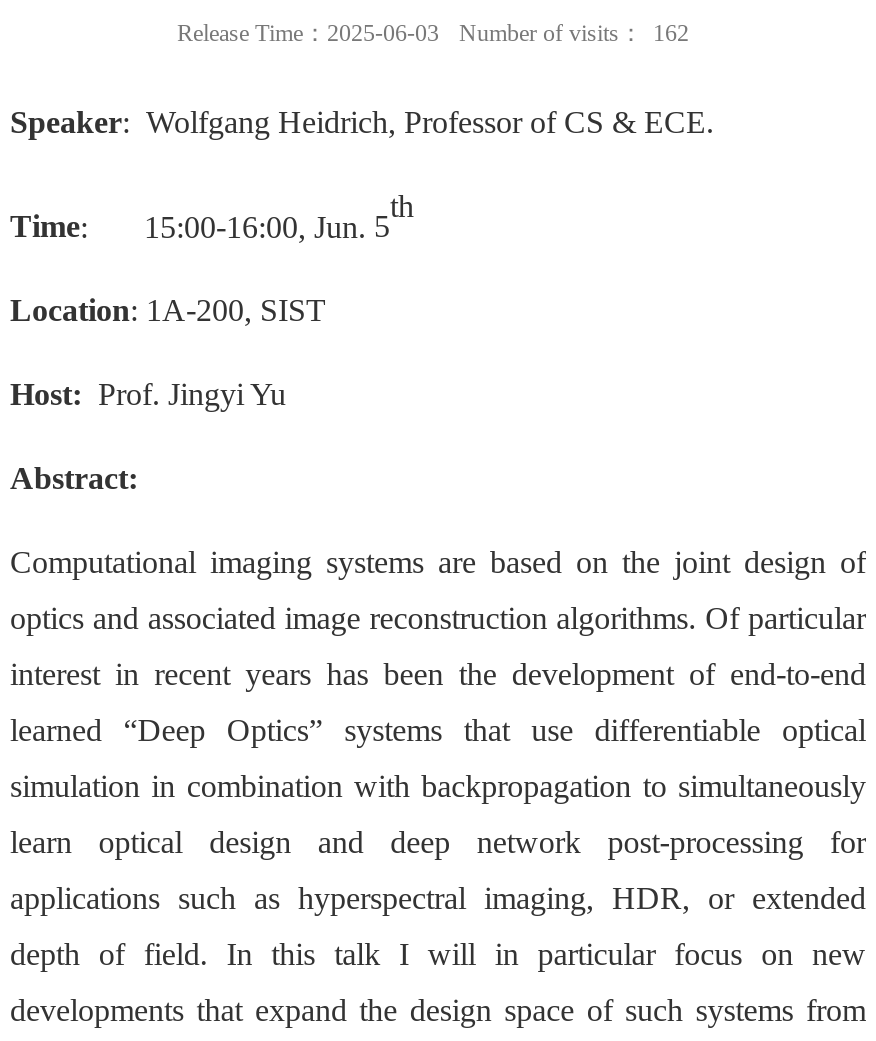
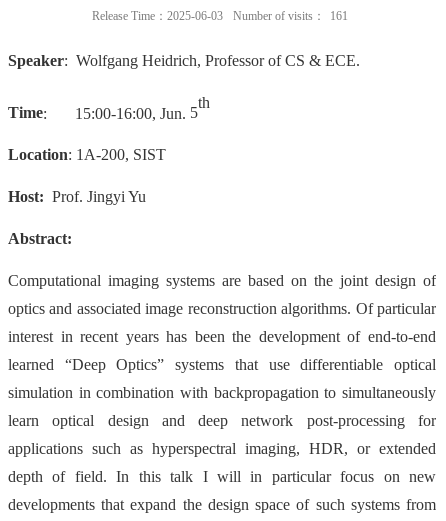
[459,18,689,46] Number of visits： 162 -> [232,9,347,23] Number of visits： 161

